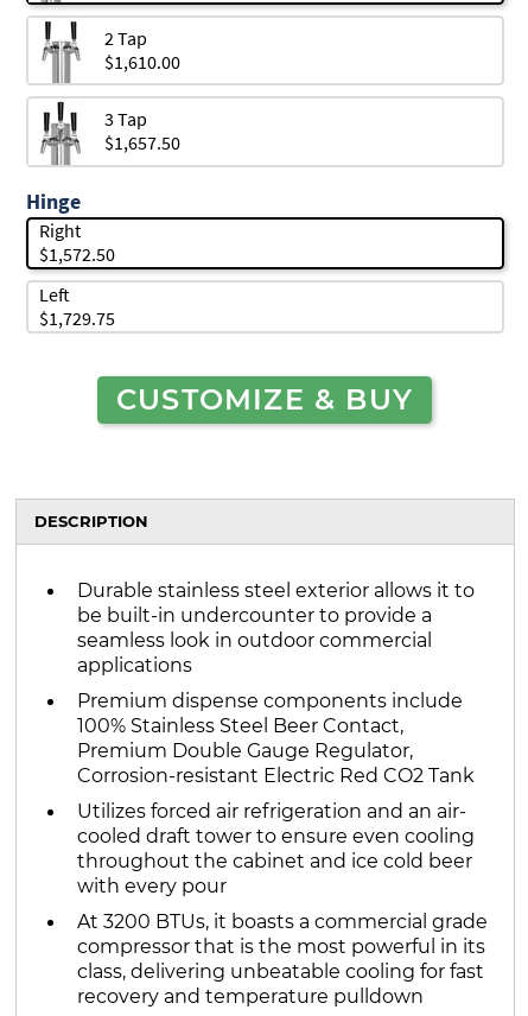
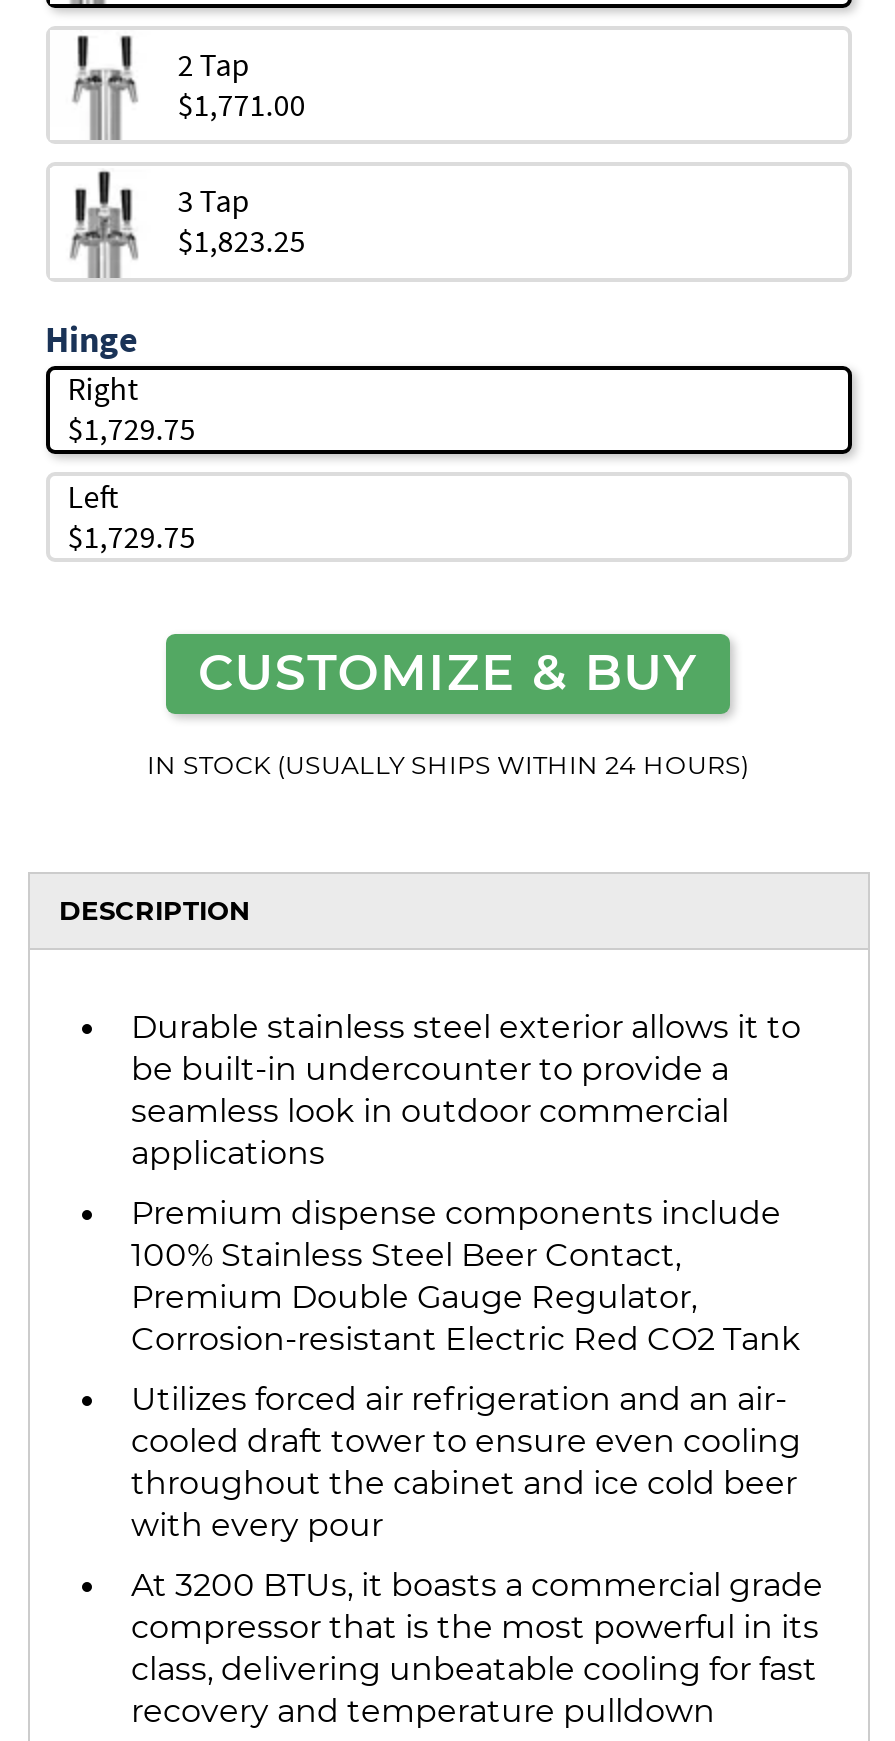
[104,51,180,73] $1,610.00 -> [178,85,306,123] $1,771.00
[104,132,180,155] $1,657.50 -> [178,222,306,260] $1,823.25
[39,244,115,266] $1,572.50 -> [68,410,196,448] $1,729.75
none -> [147,750,749,780] IN STOCK (USUALLY SHIPS WITHIN 24 HOURS)

